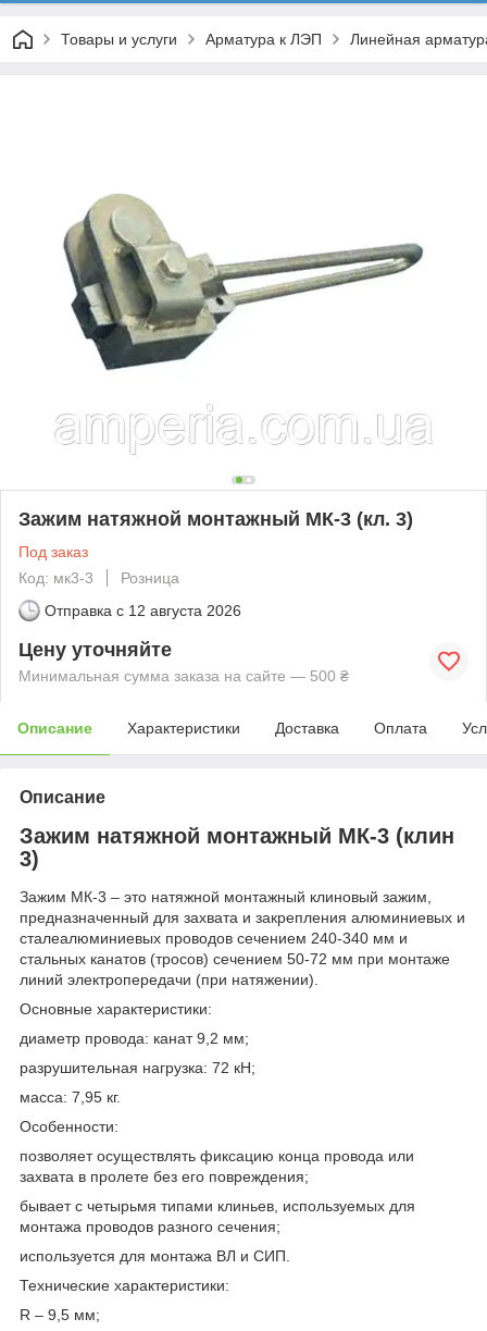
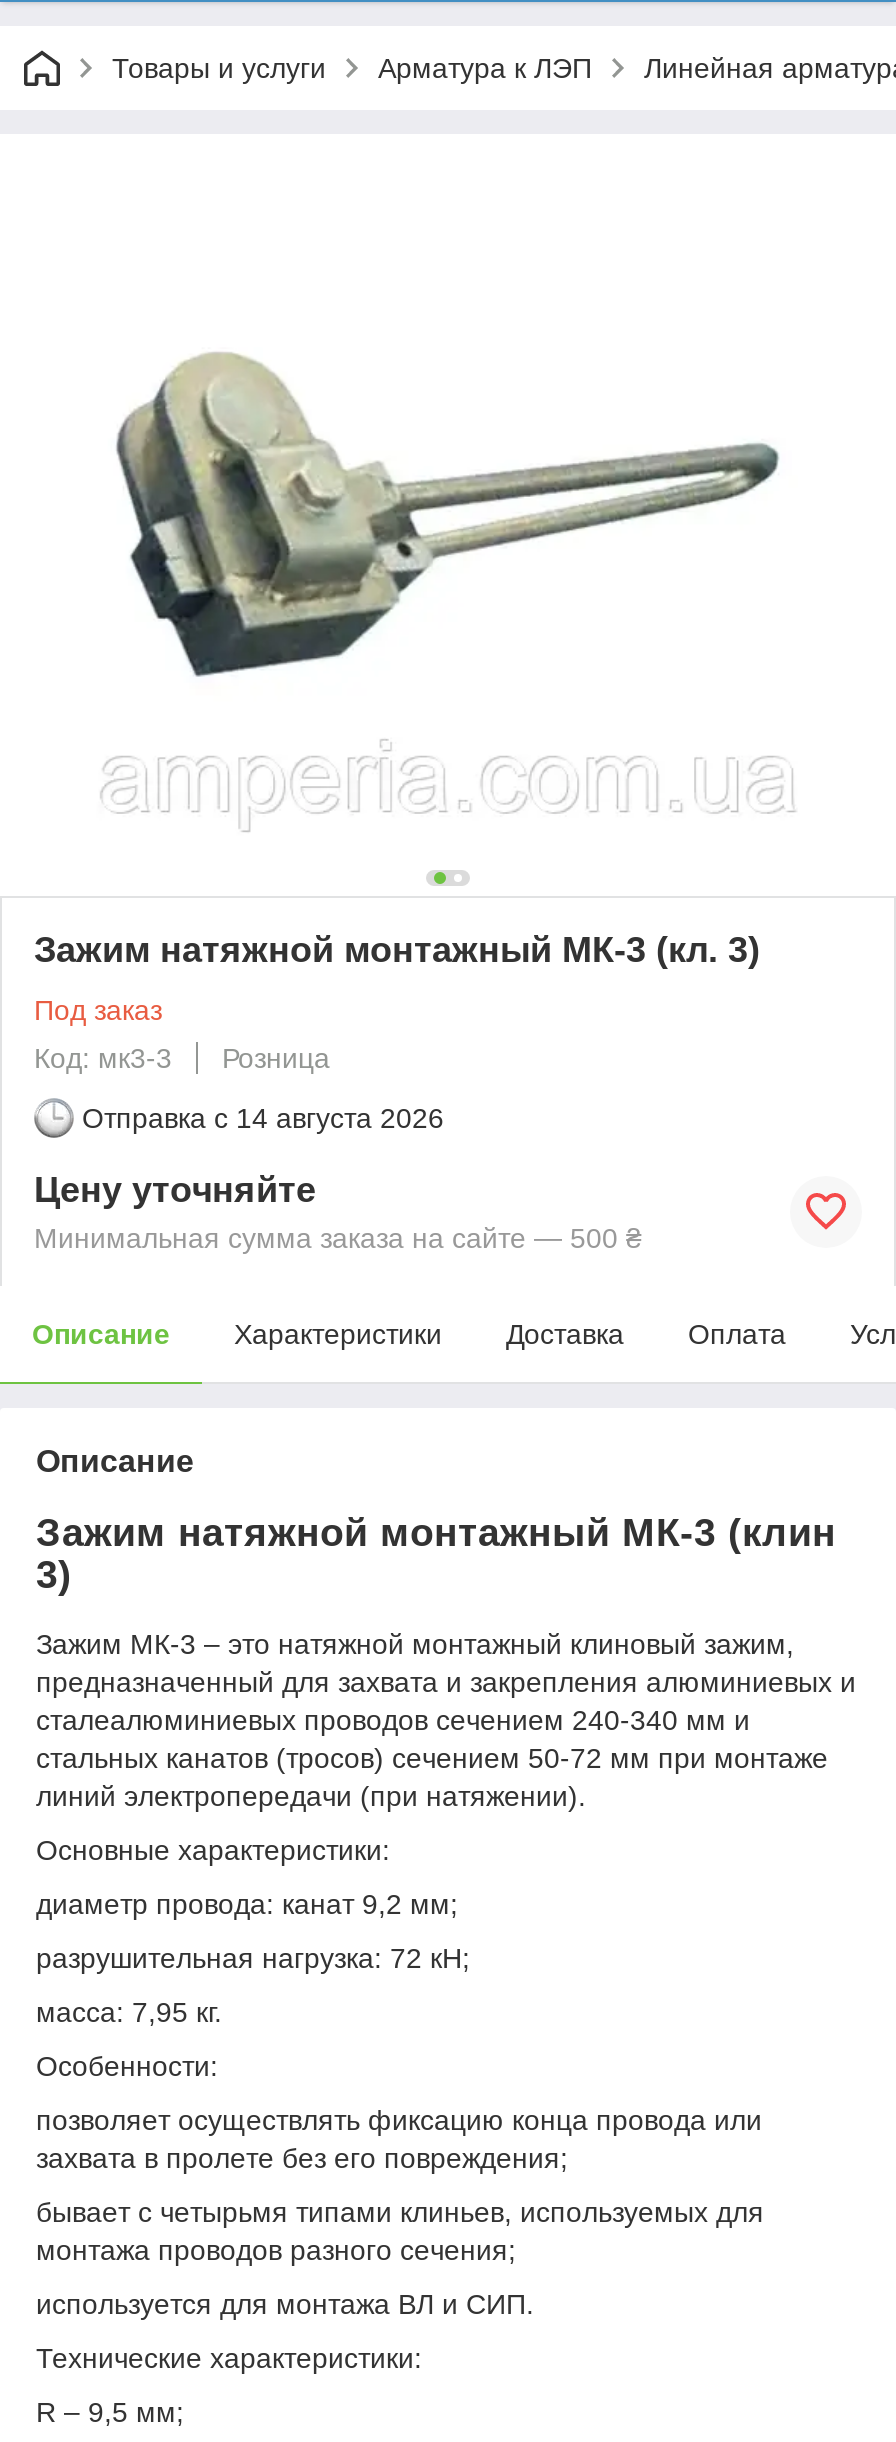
[45,602,241,619] Отправка с 12 августа 2026 -> [82,1102,444,1134] Отправка с 14 августа 2026

